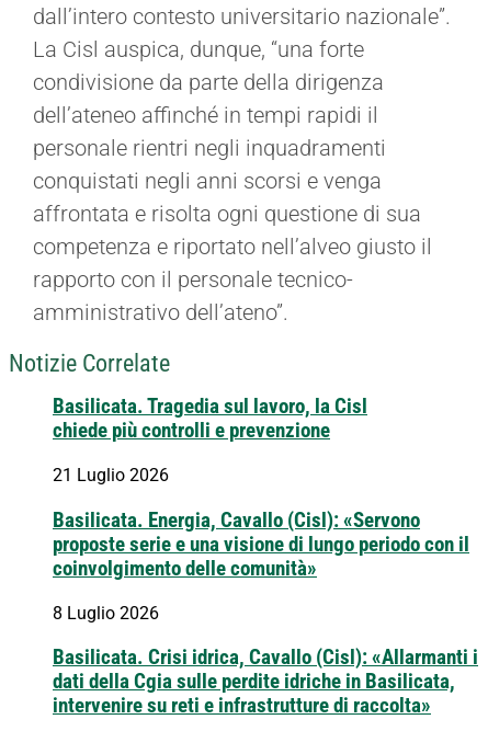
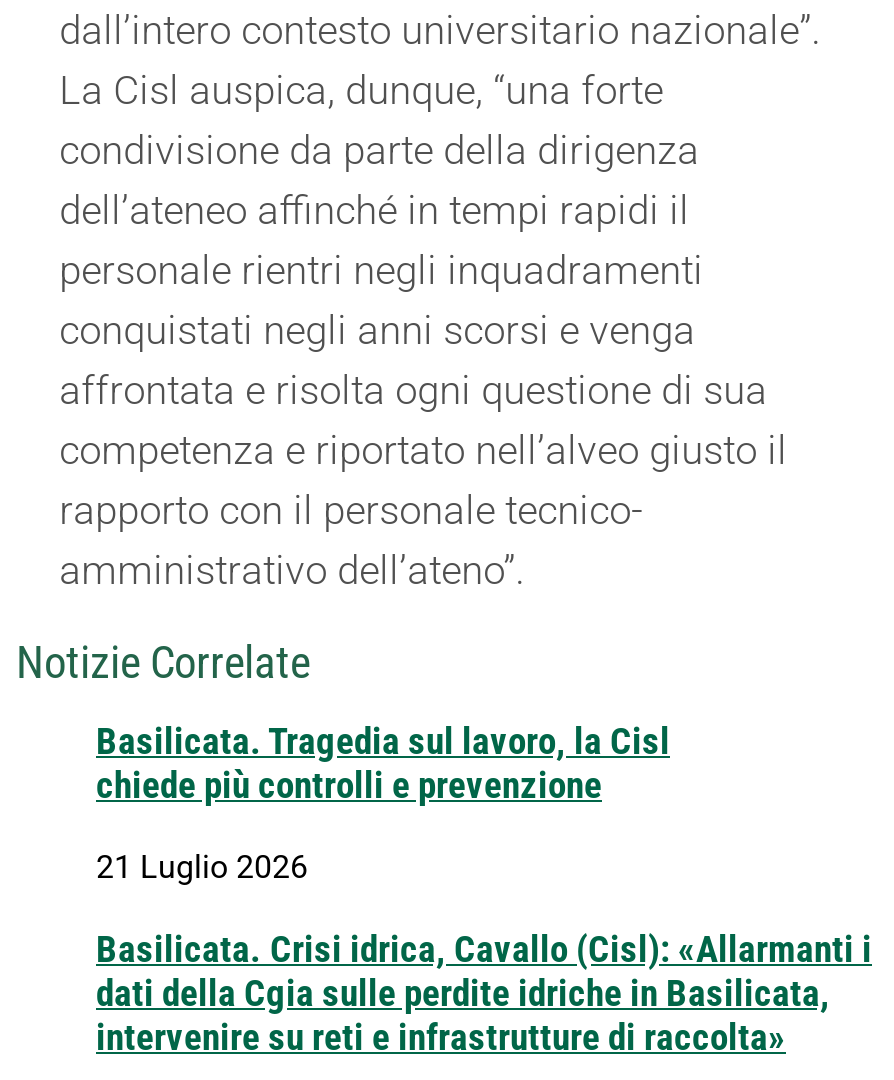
[53,508,469,623] Basilicata. Energia, Cavallo (Cisl): «Servono | proposte serie e una visione di lungo periodo con il | coinvolgimento delle comunità» | 8 Luglio 2026 -> none

